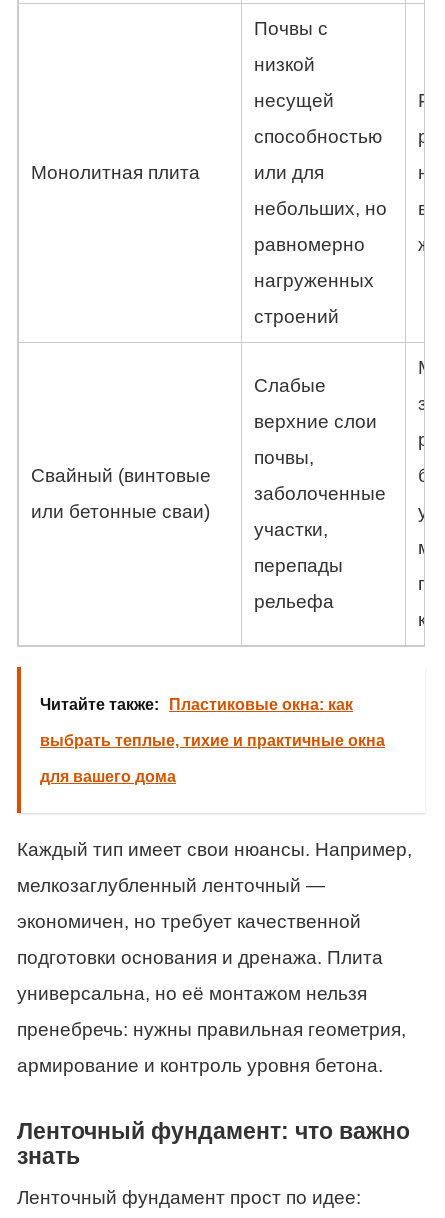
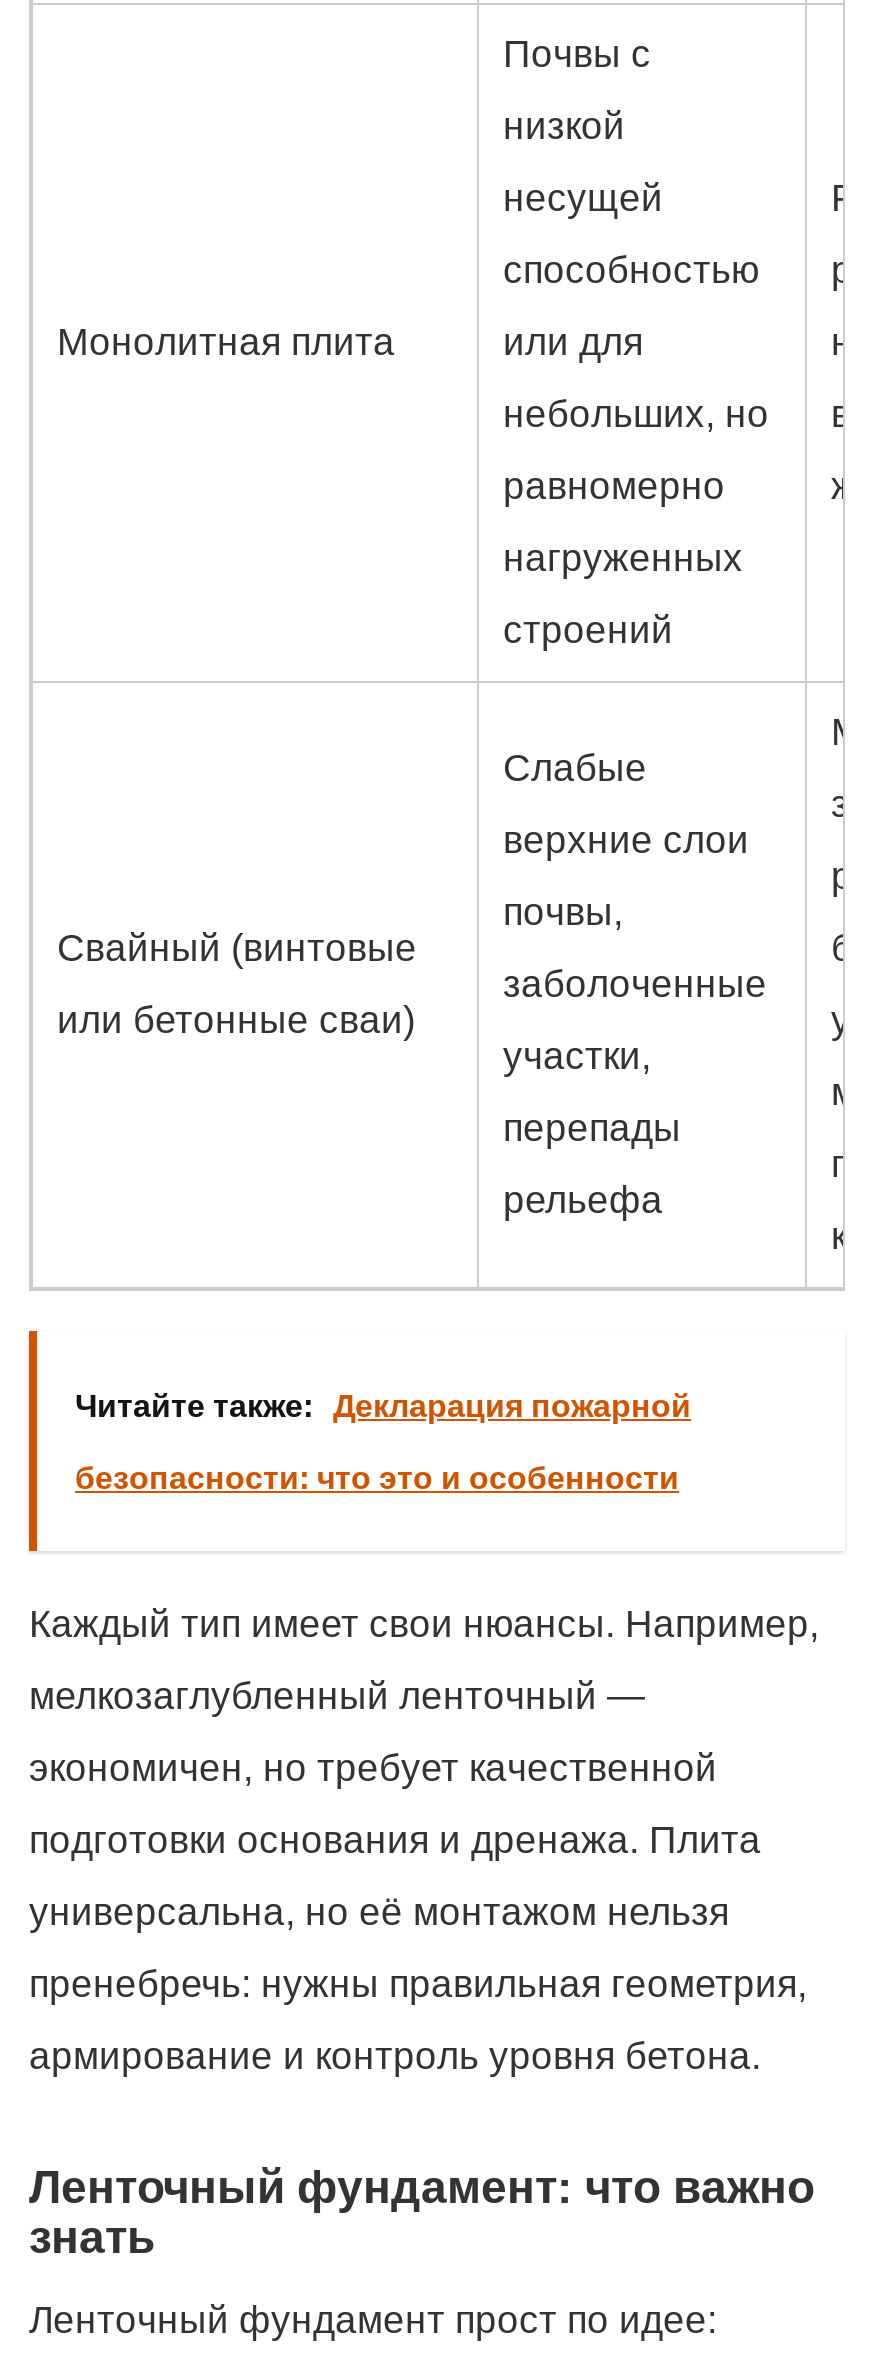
[40,696,385,785] Читайте также: Пластиковые окна: как | выбрать теплые, тихие и практичные окна | для вашего дома -> [75,1390,691,1496] Читайте также: Декларация пожарной | безопасности: что это и особенности

